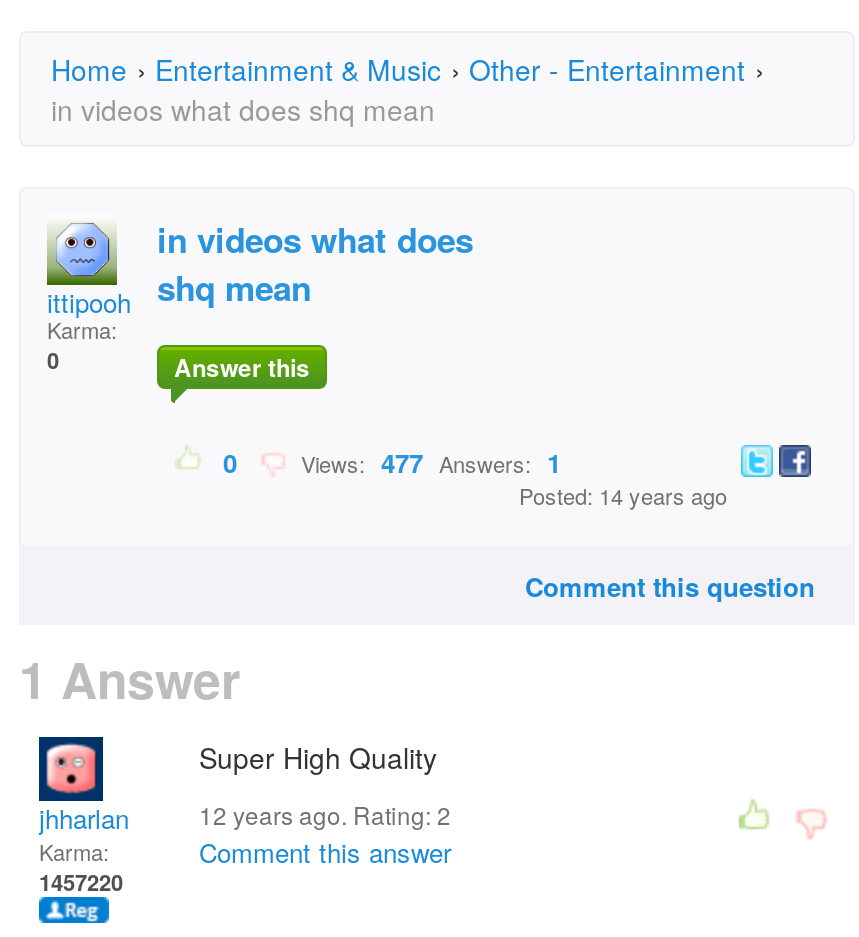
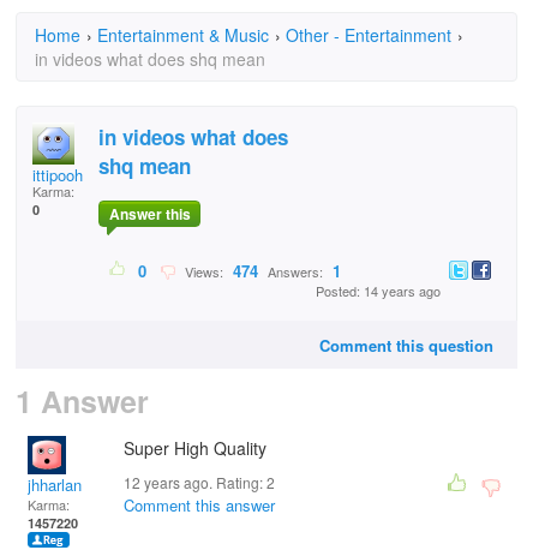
[289,443,561,481] Views: 477 Answers: 1 -> [178,260,341,282] Views: 474 Answers: 1

